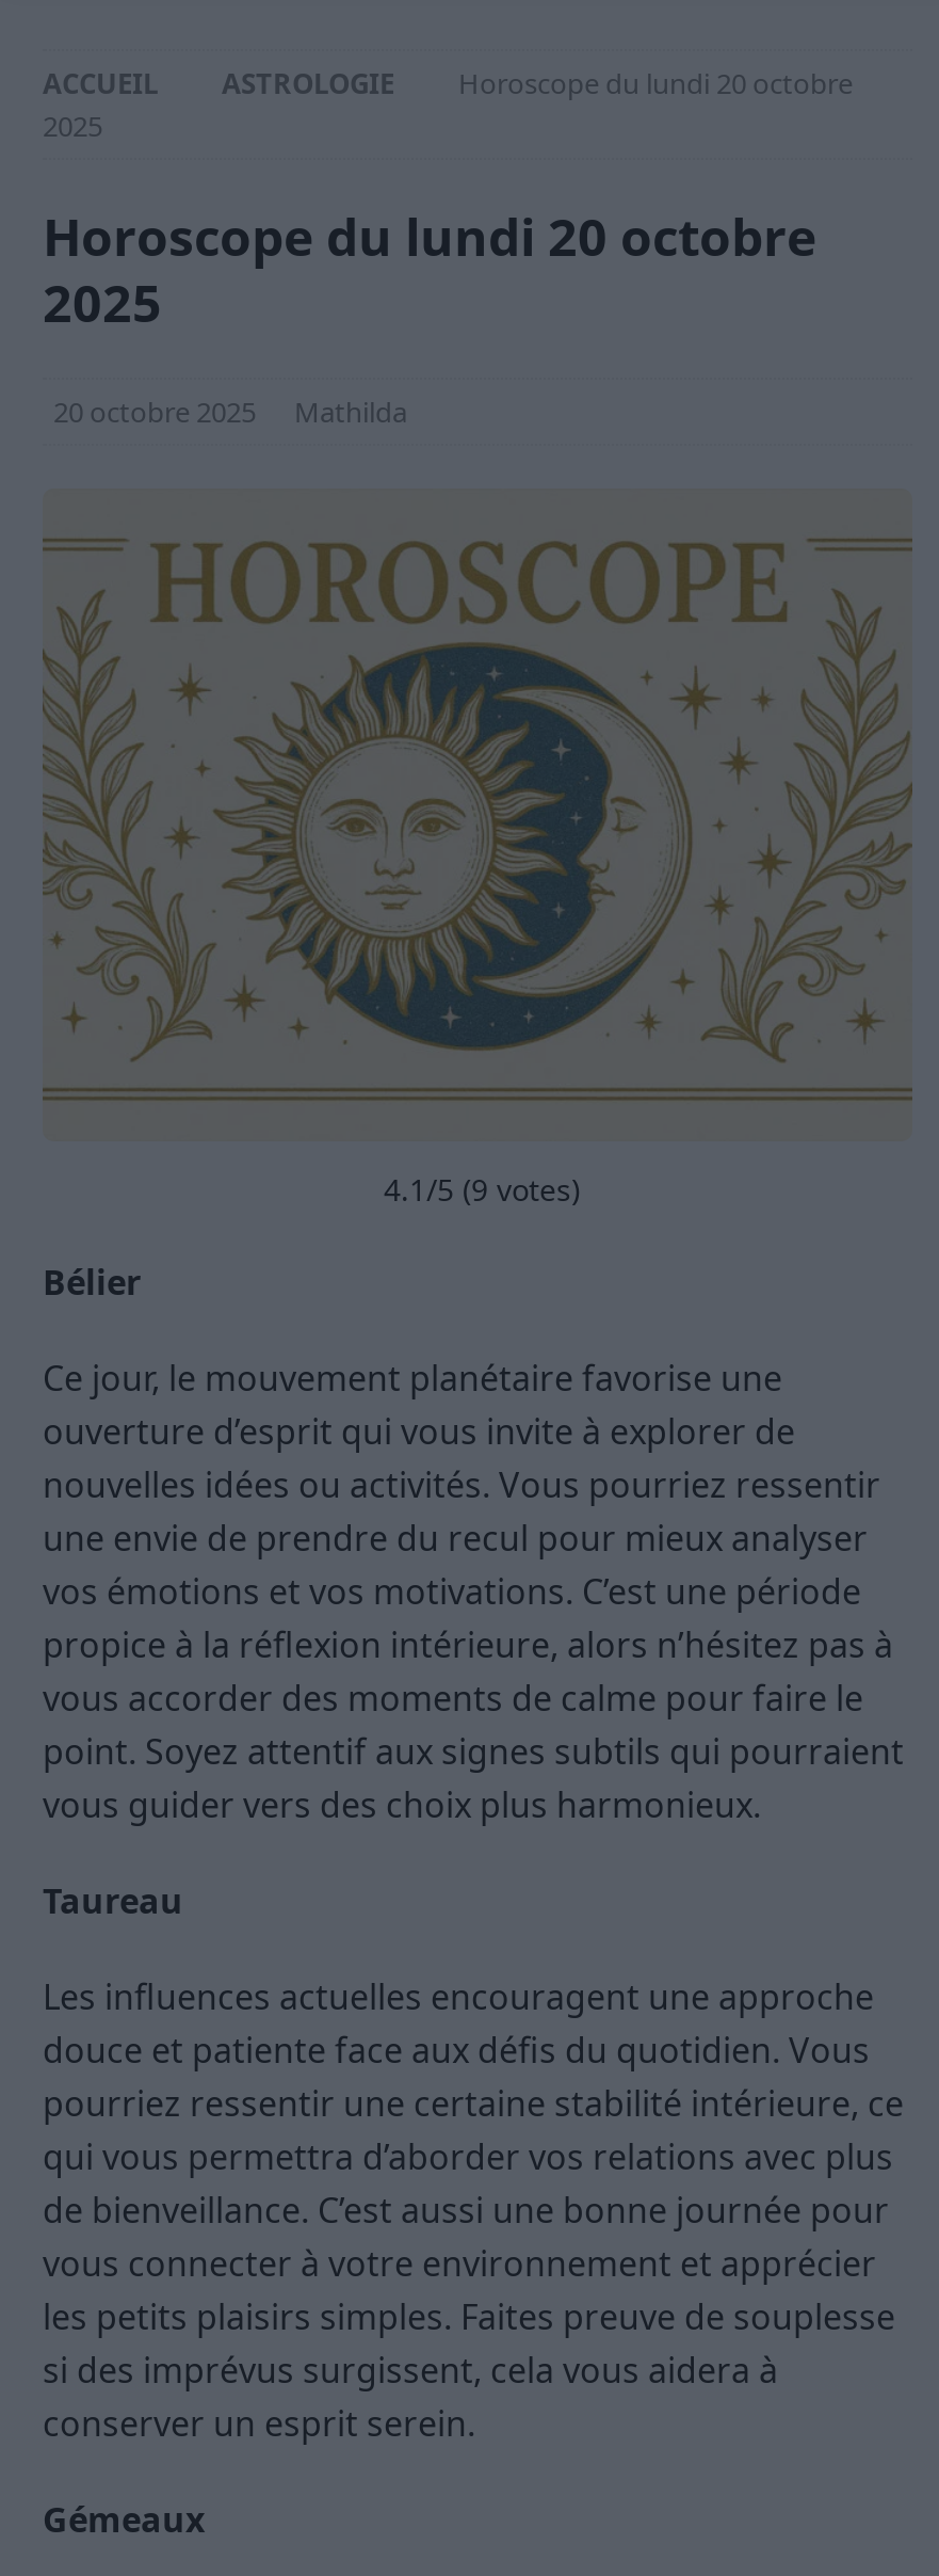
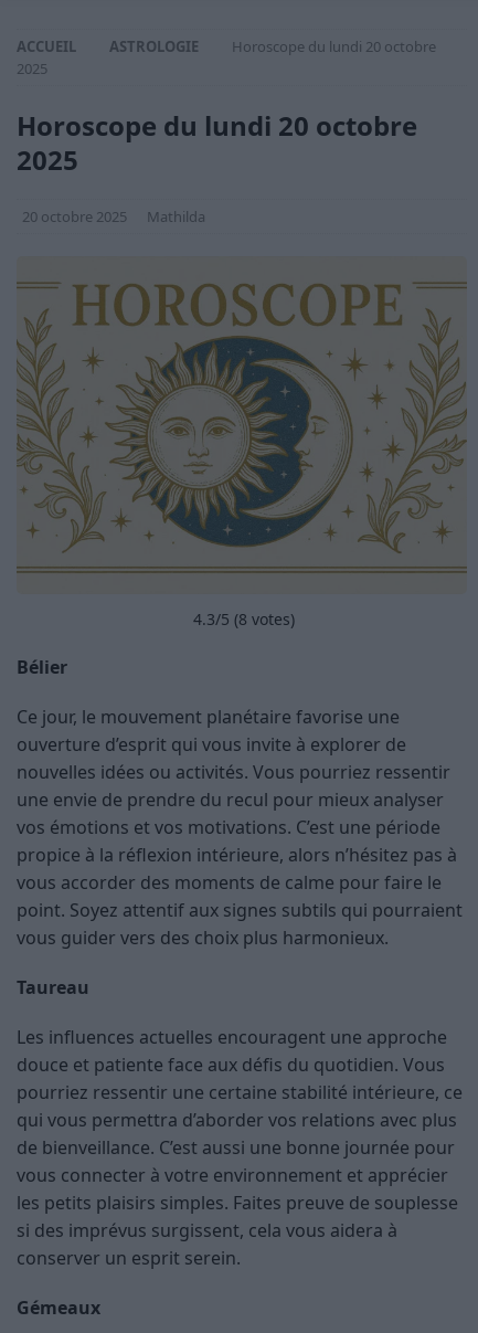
[384,1170,580,1210] 4.1/5 (9 votes) -> [193,609,295,630] 4.3/5 (8 votes)

